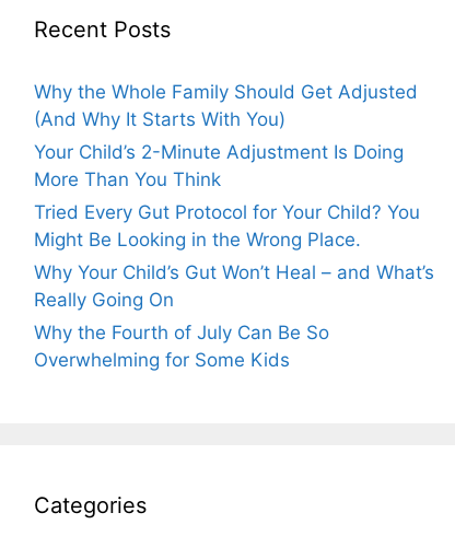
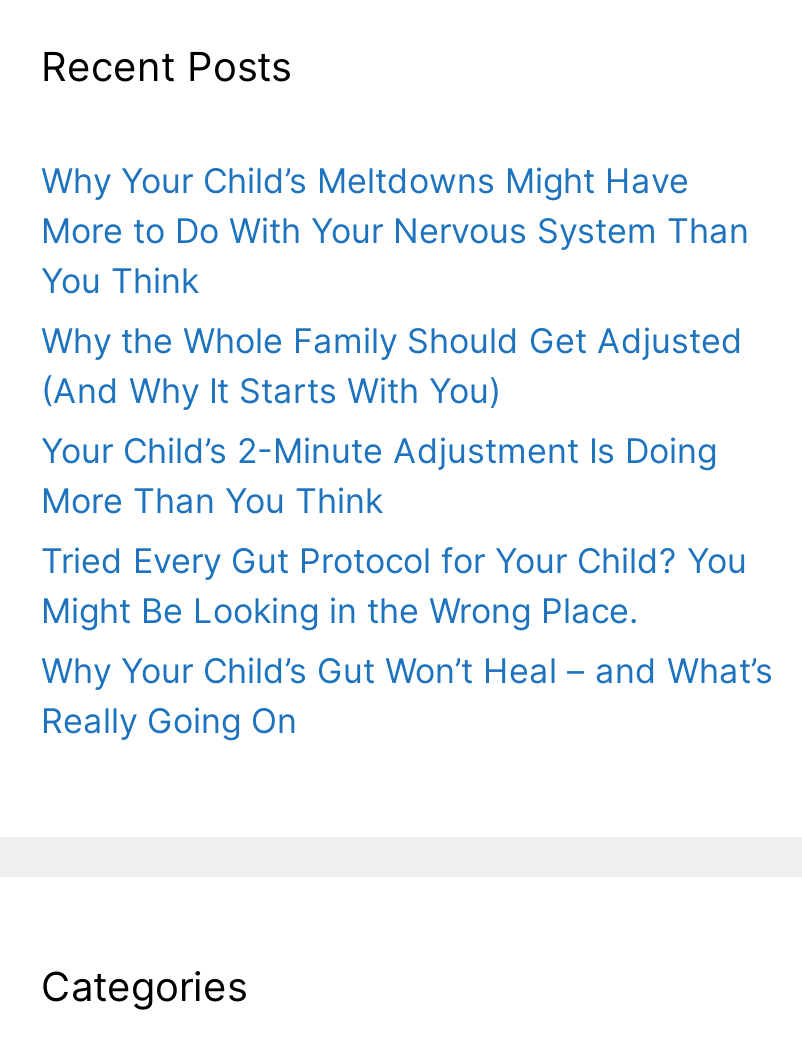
none -> [41,161,749,301] Why Your Child’s Meltdowns Might Have | More to Do With Your Nervous System Than | You Think
moved [34,81,434,310] -> [41,321,773,741]: Why the Whole Family Should Get Adjusted | (And Why It Starts With You) | Your Child’s 2-Minute Adjustment Is Doing | More Than You Think | Tried Every Gut Protocol for Your Child? You | Might Be Looking in the Wrong Place. | Why Your Child’s Gut Won’t Heal – and What’s | Really Going On
[34,321,329,370] Why the Fourth of July Can Be So | Overwhelming for Some Kids -> none

